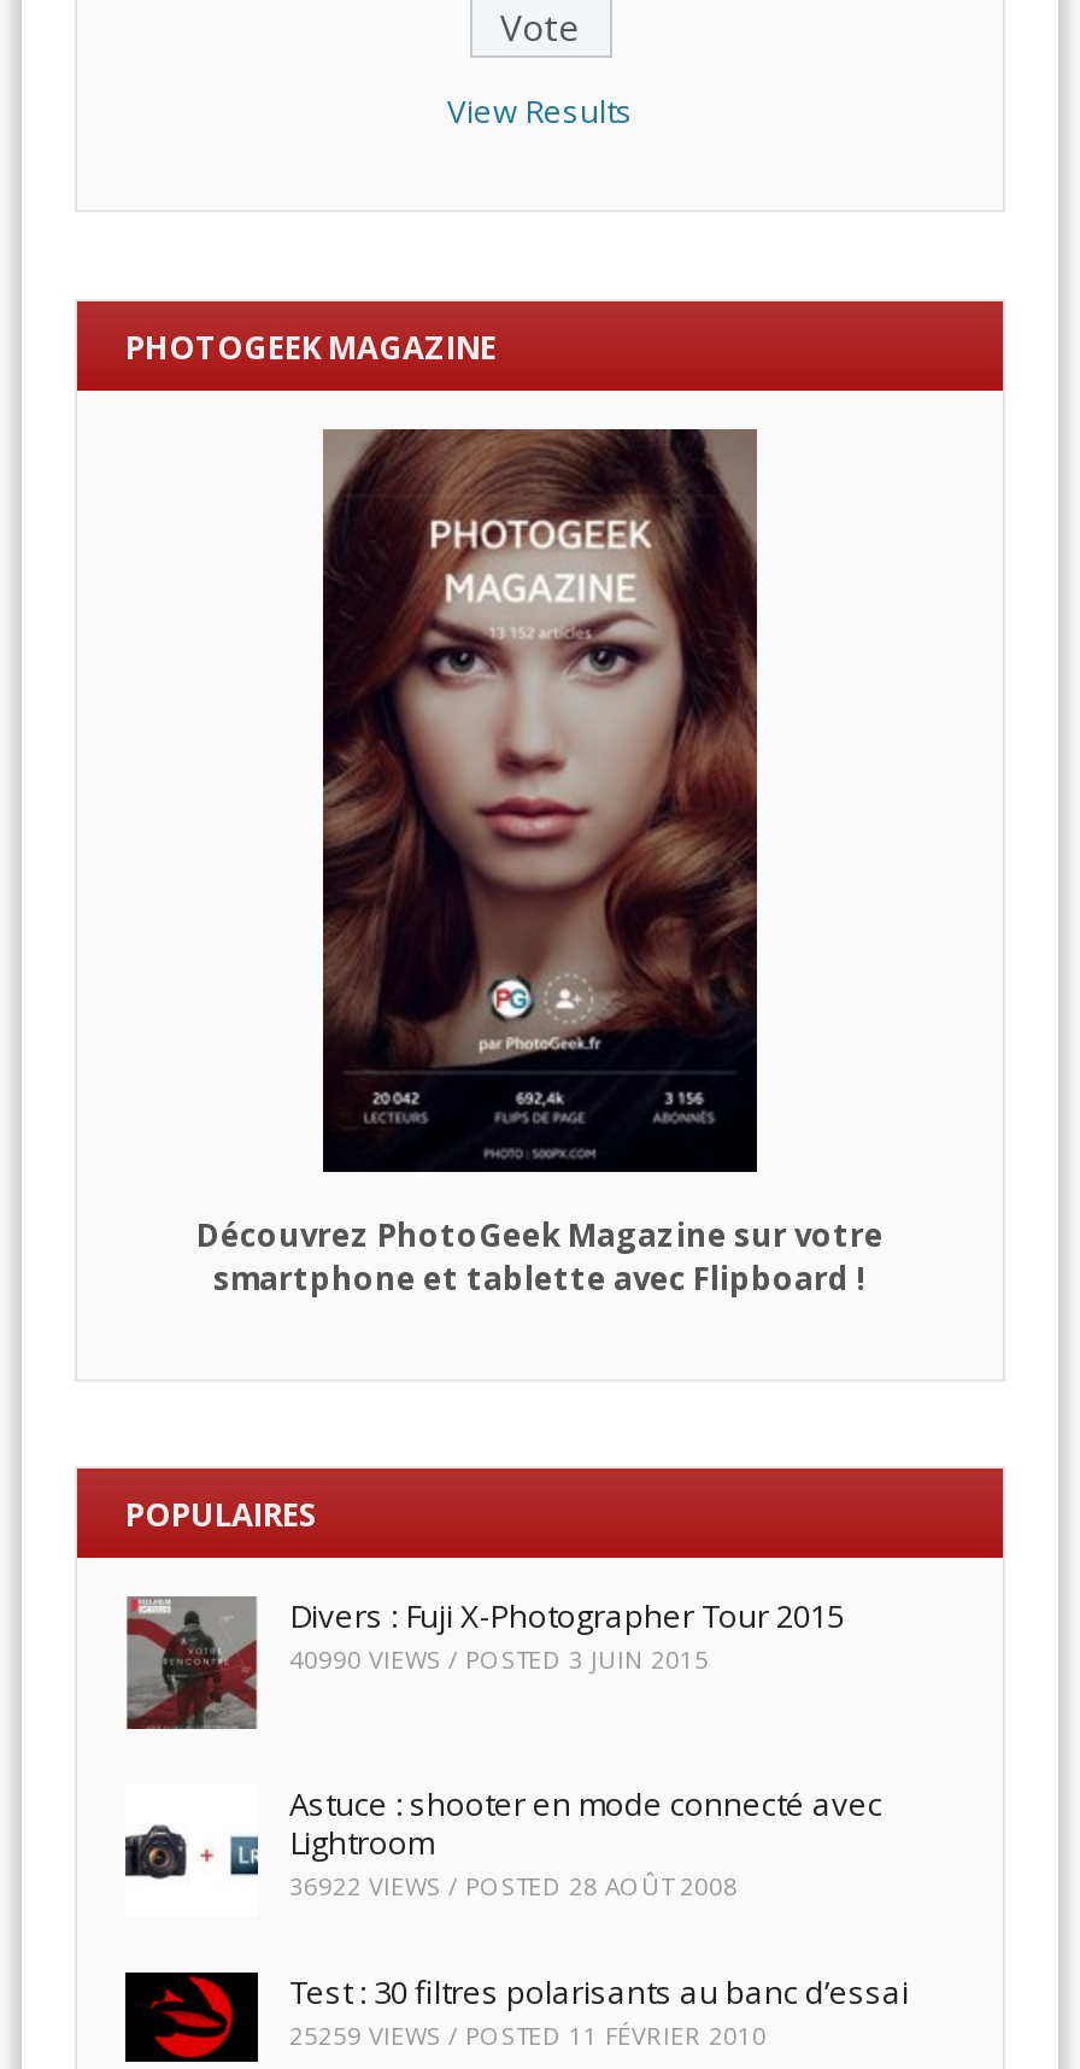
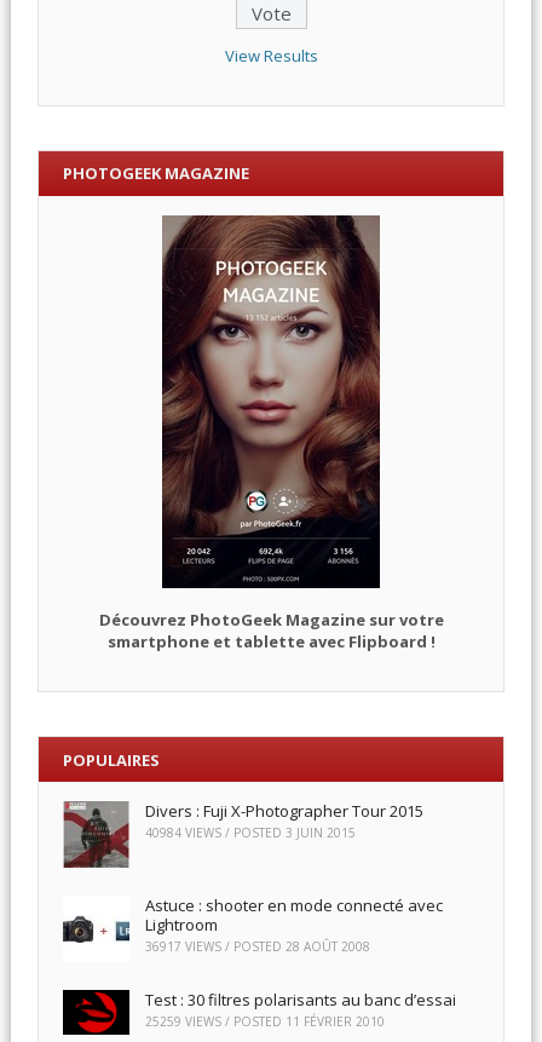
[289,1643,709,1676] 40990 VIEWS / POSTED 3 JUIN 2015 -> [145,824,356,841] 40984 VIEWS / POSTED 3 JUIN 2015
[289,1869,738,1902] 36922 VIEWS / POSTED 28 AOÛT 2008 -> [145,938,370,955] 36917 VIEWS / POSTED 28 AOÛT 2008

